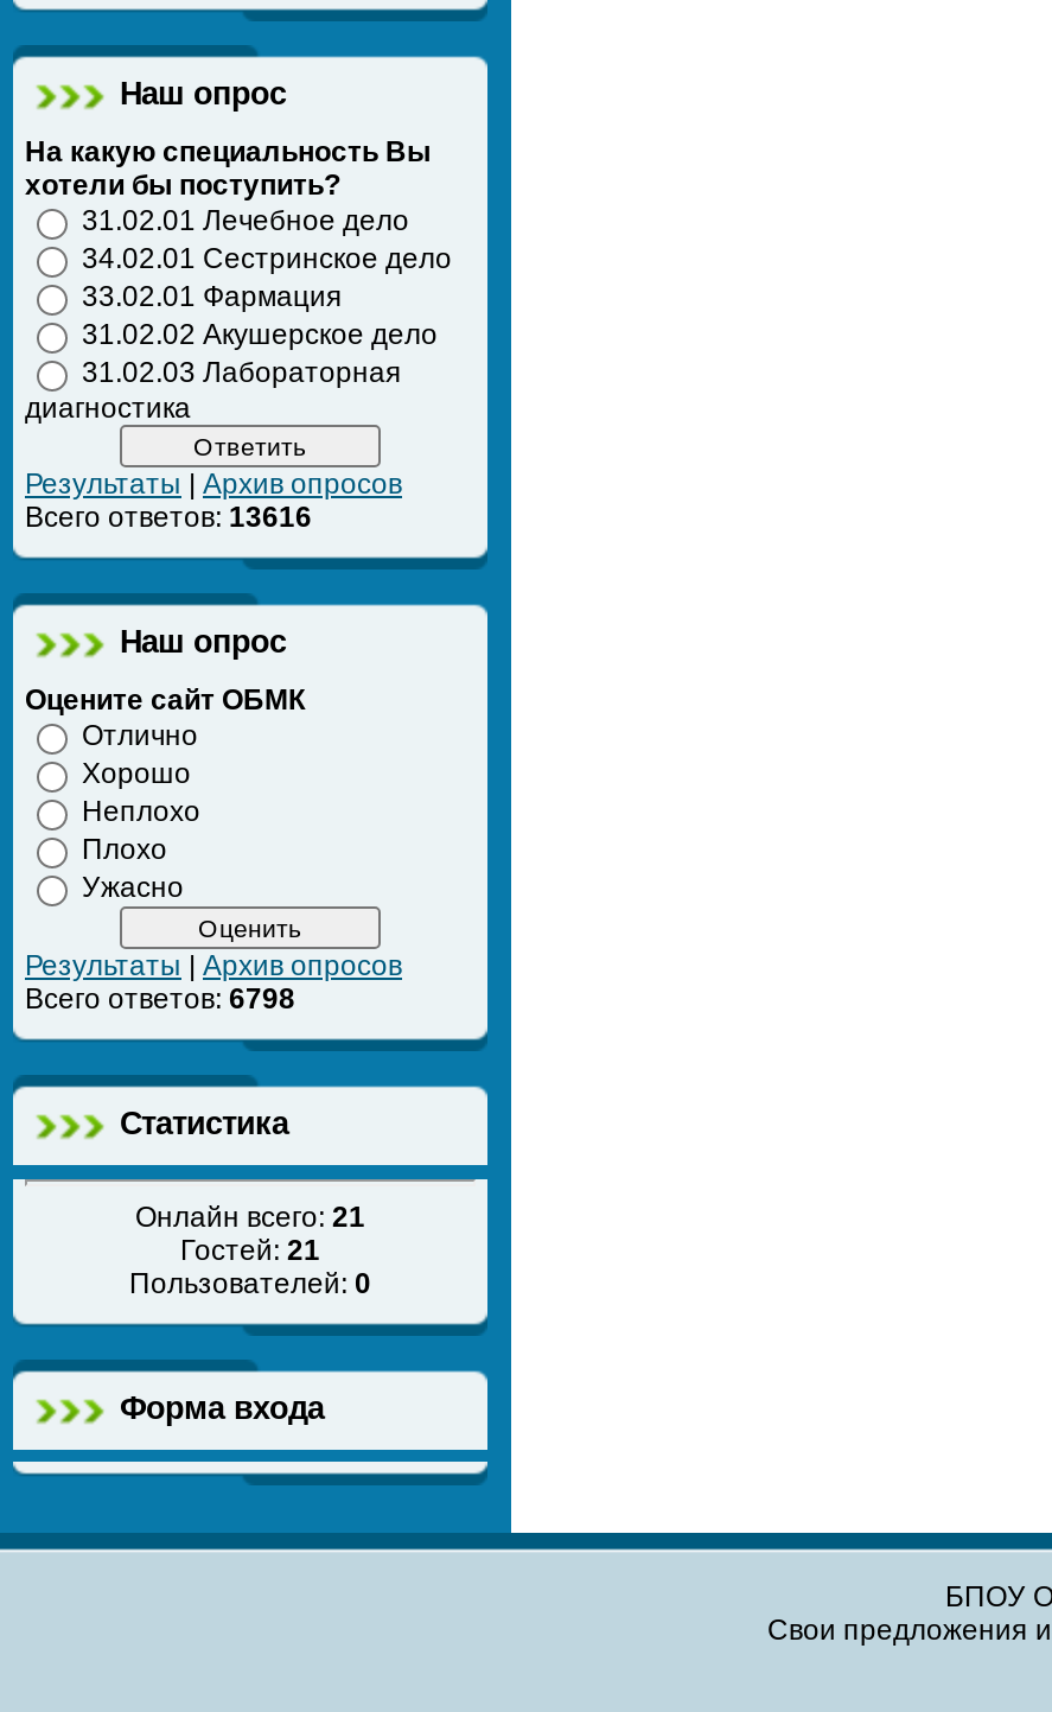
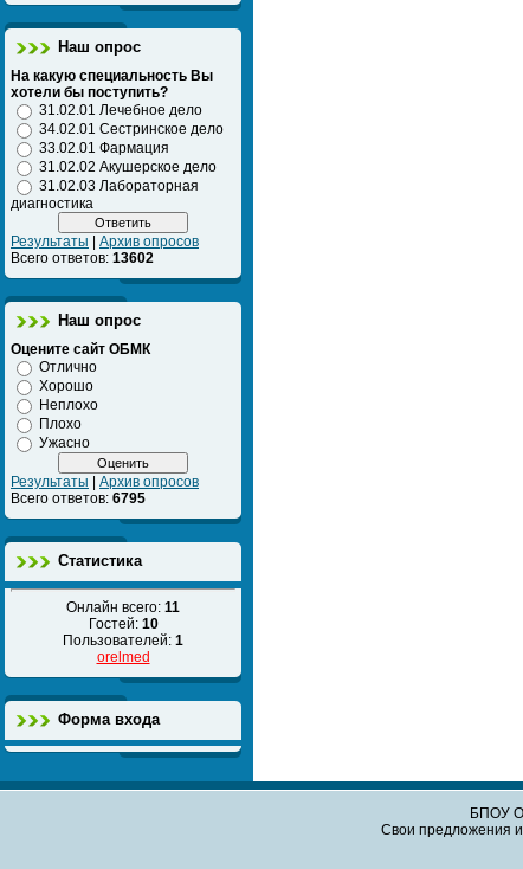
[25,501,312,534] Всего ответов:13616 -> [11,250,154,266] Всего ответов:13602
[25,982,295,1016] Всего ответов:6798 -> [11,490,146,507] Всего ответов:6795
[129,1201,371,1300] Онлайн всего: 21 | Гостей: 21 | Пользователей: 0 -> [63,599,183,665] Онлайн всего: 11 | Гостей: 10 | Пользователей: 1 | orelmed

